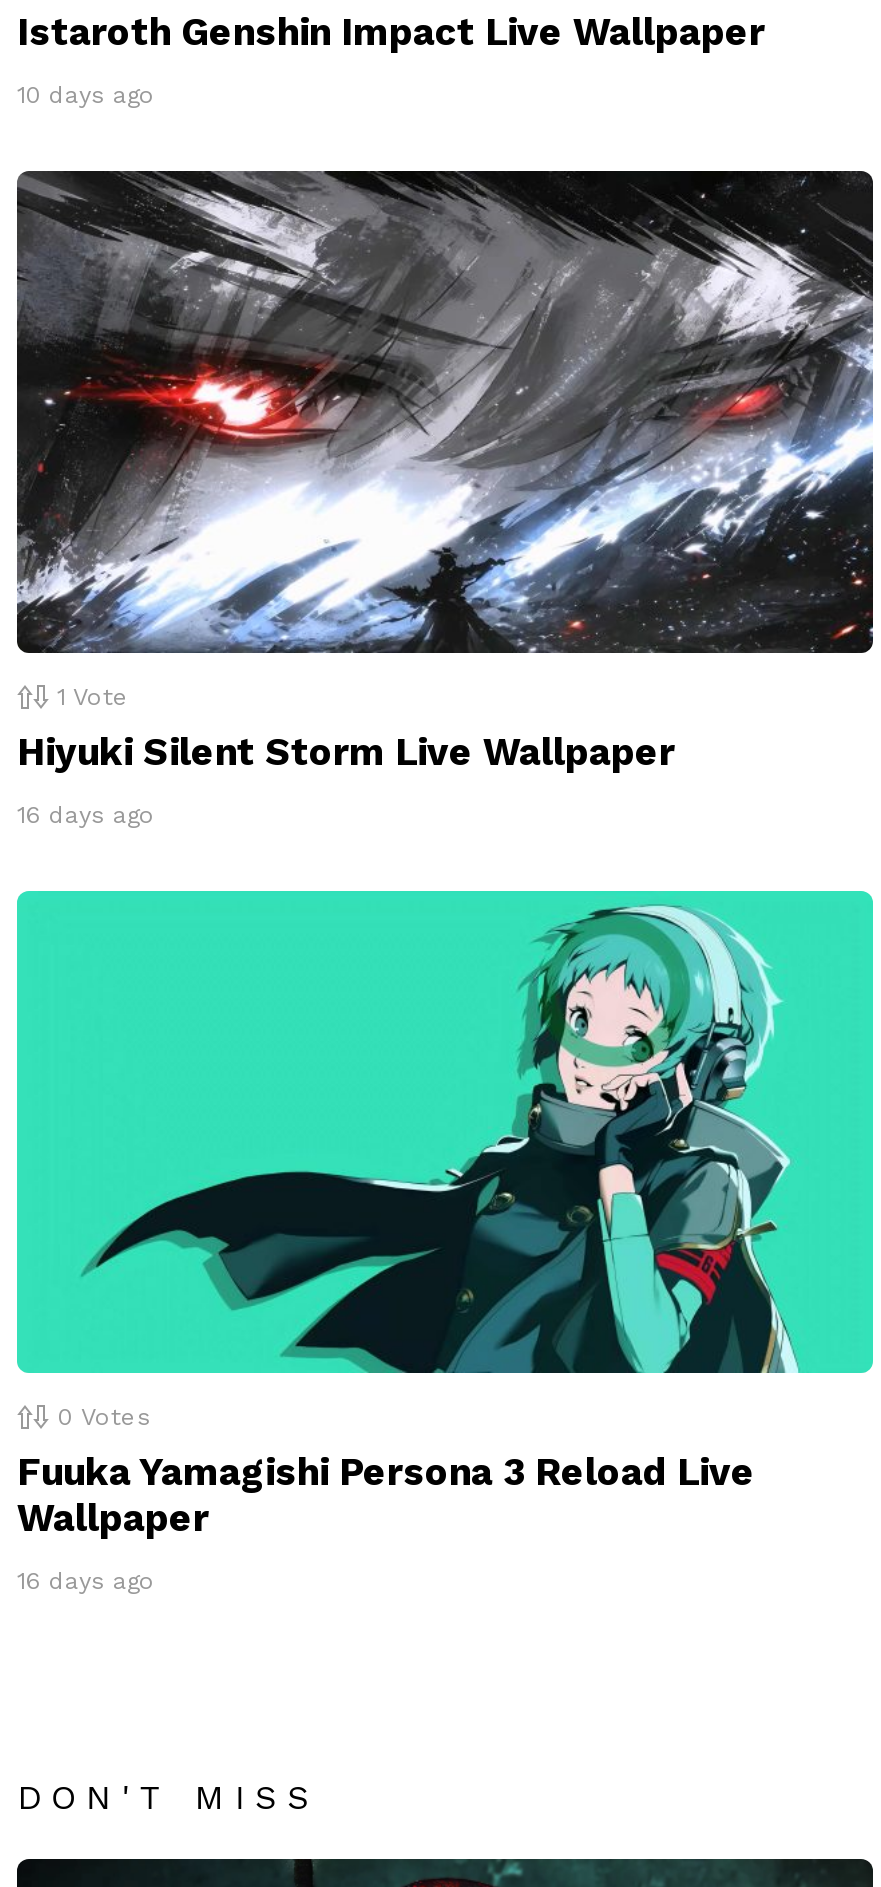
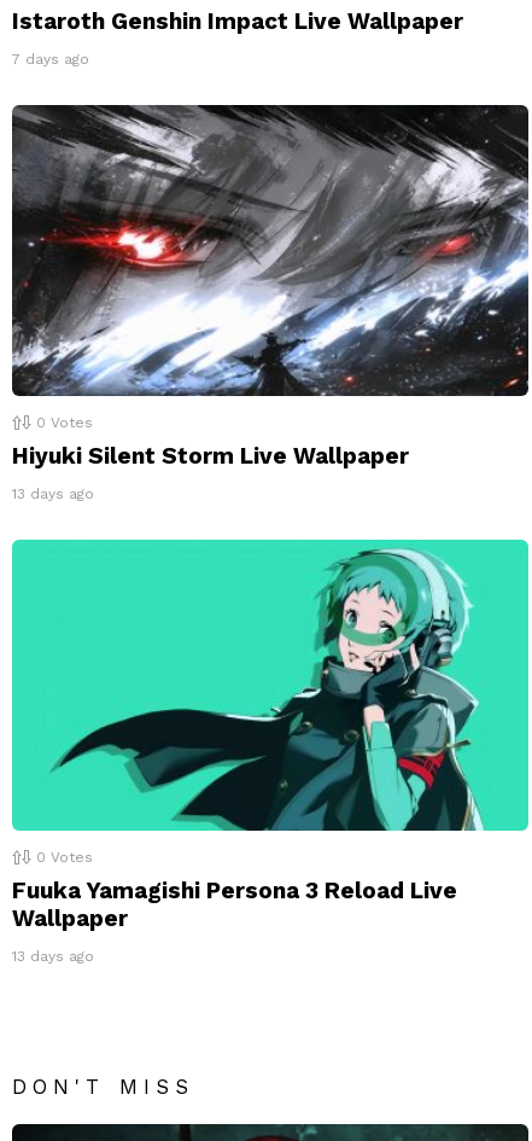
[17,81,155,109] 10 days ago -> [12,50,89,67] 7 days ago
[57,683,129,711] 1 Vote -> [36,414,93,431] 0 Votes
[17,801,155,829] 16 days ago -> [12,485,94,502] 13 days ago
[17,1566,155,1594] 16 days ago -> [12,947,94,964] 13 days ago

